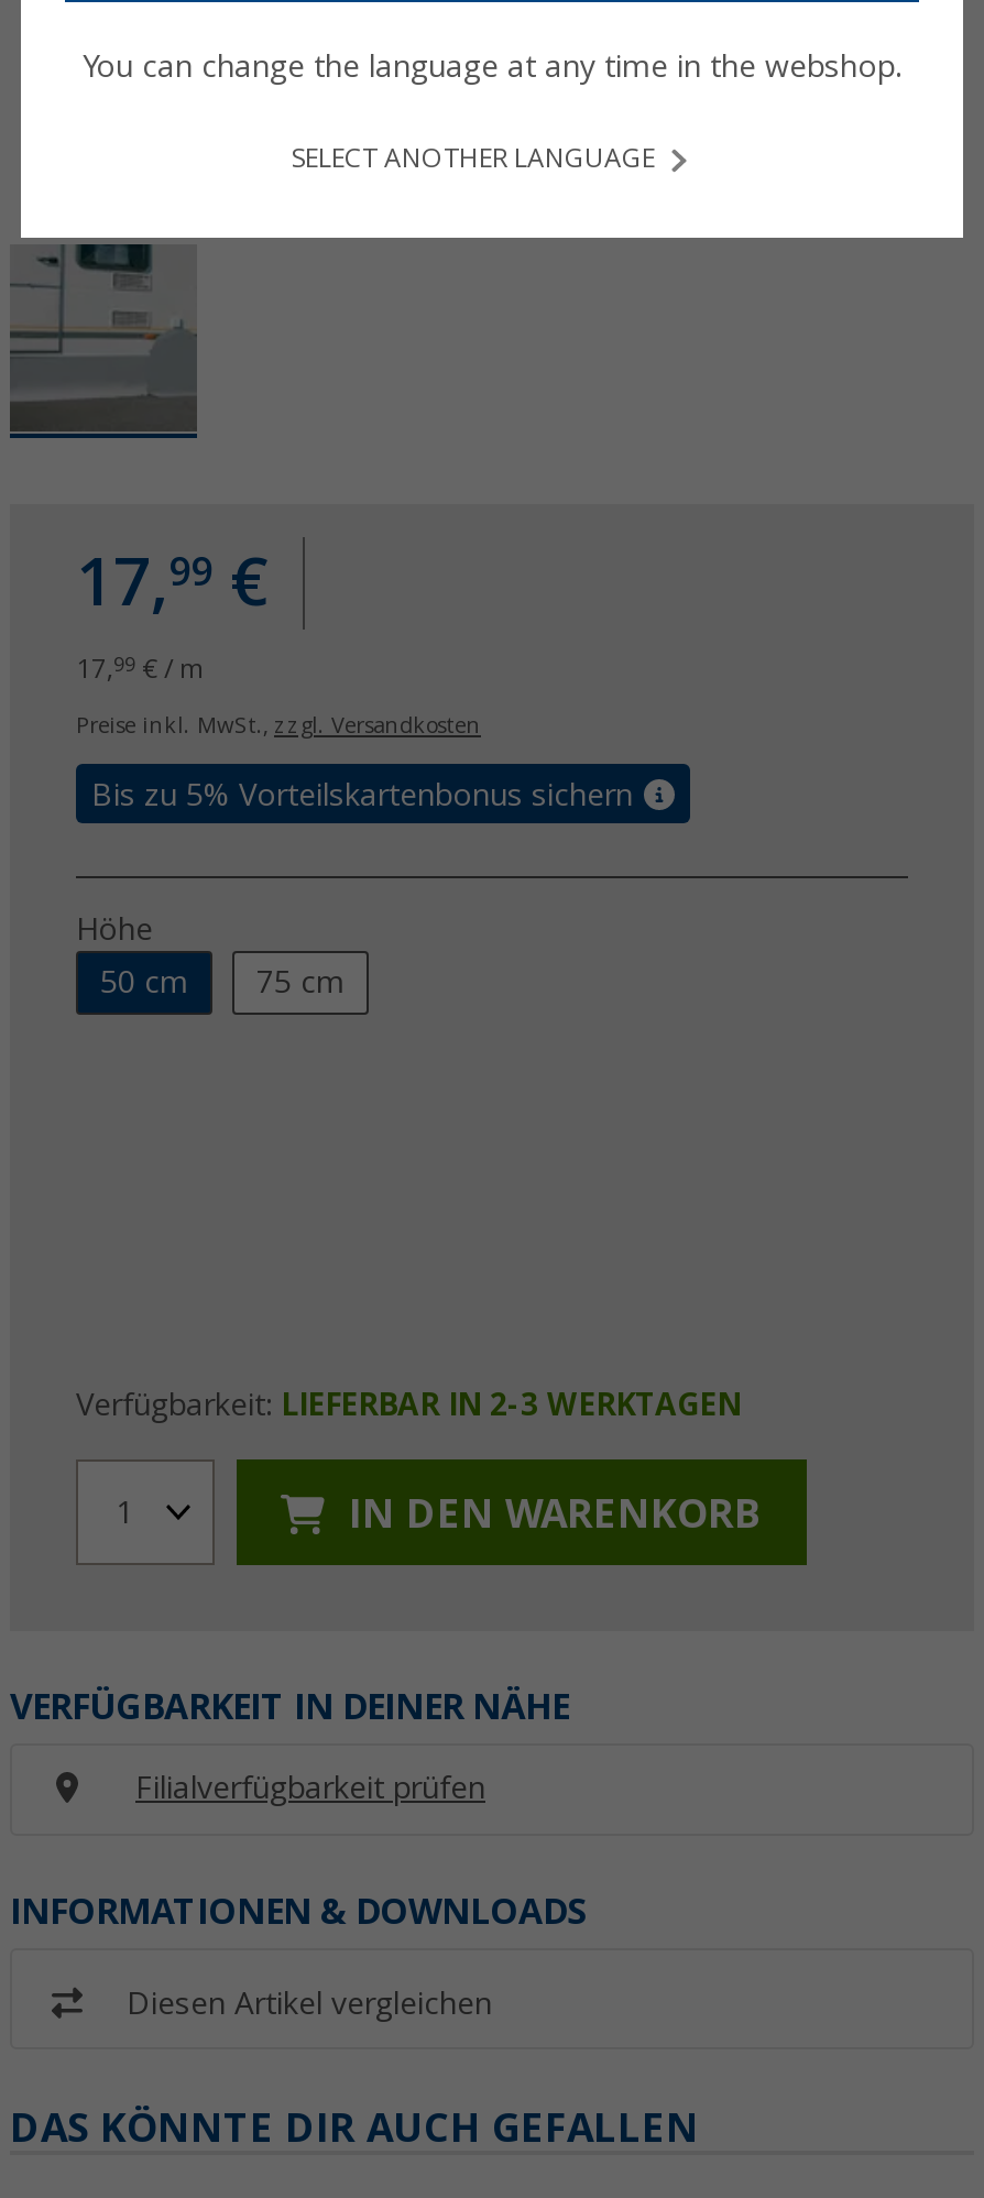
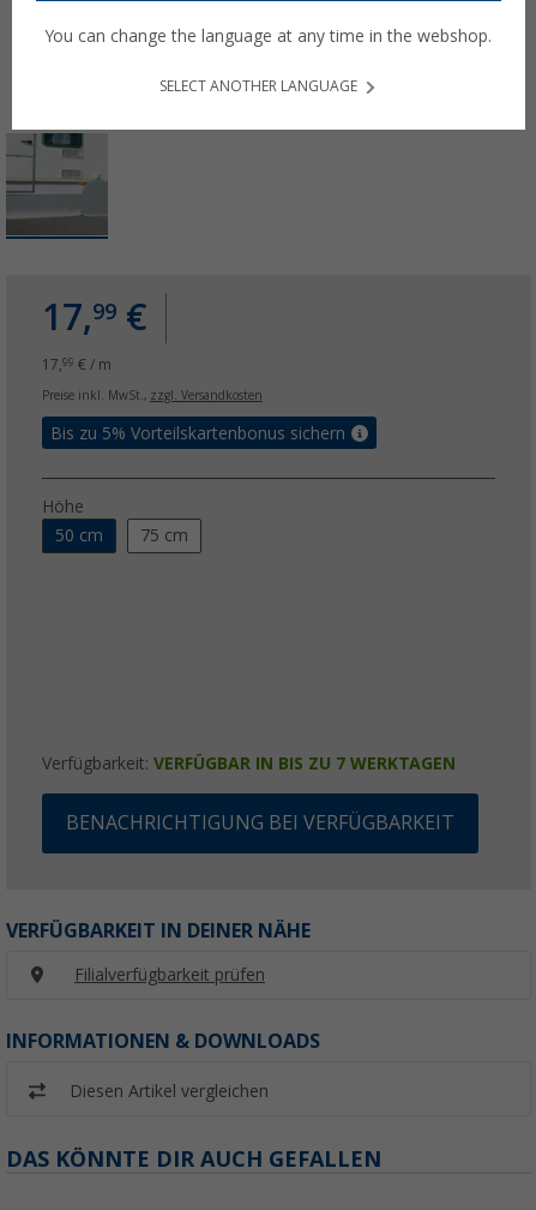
[76,1387,741,1422] Verfügbarkeit: LIEFERBAR IN 2-3 WERKTAGEN -> [42,754,456,773] Verfügbarkeit: VERFÜGBAR IN BIS ZU 7 WERKTAGEN
[116,1489,763,1536] 1 | IN DEN WARENKORB -> [66,811,454,834] BENACHRICHTIGUNG BEI VERFÜGBARKEIT

